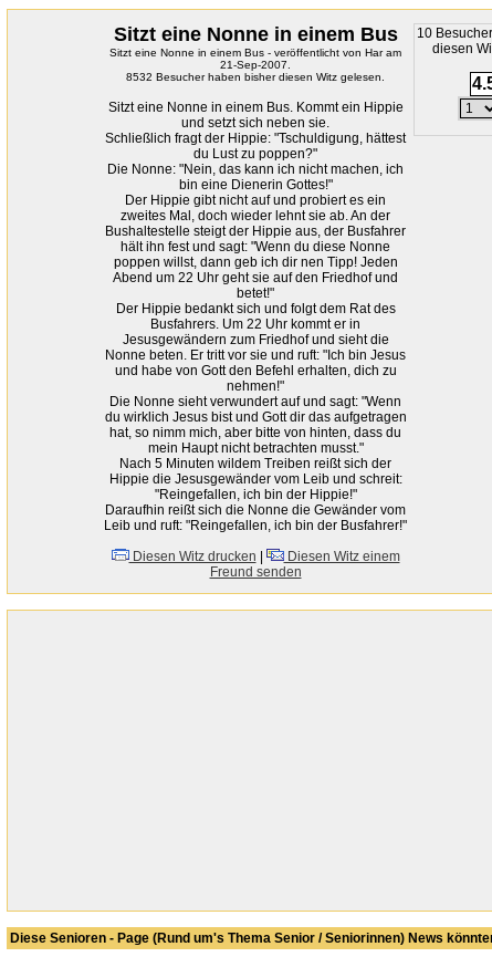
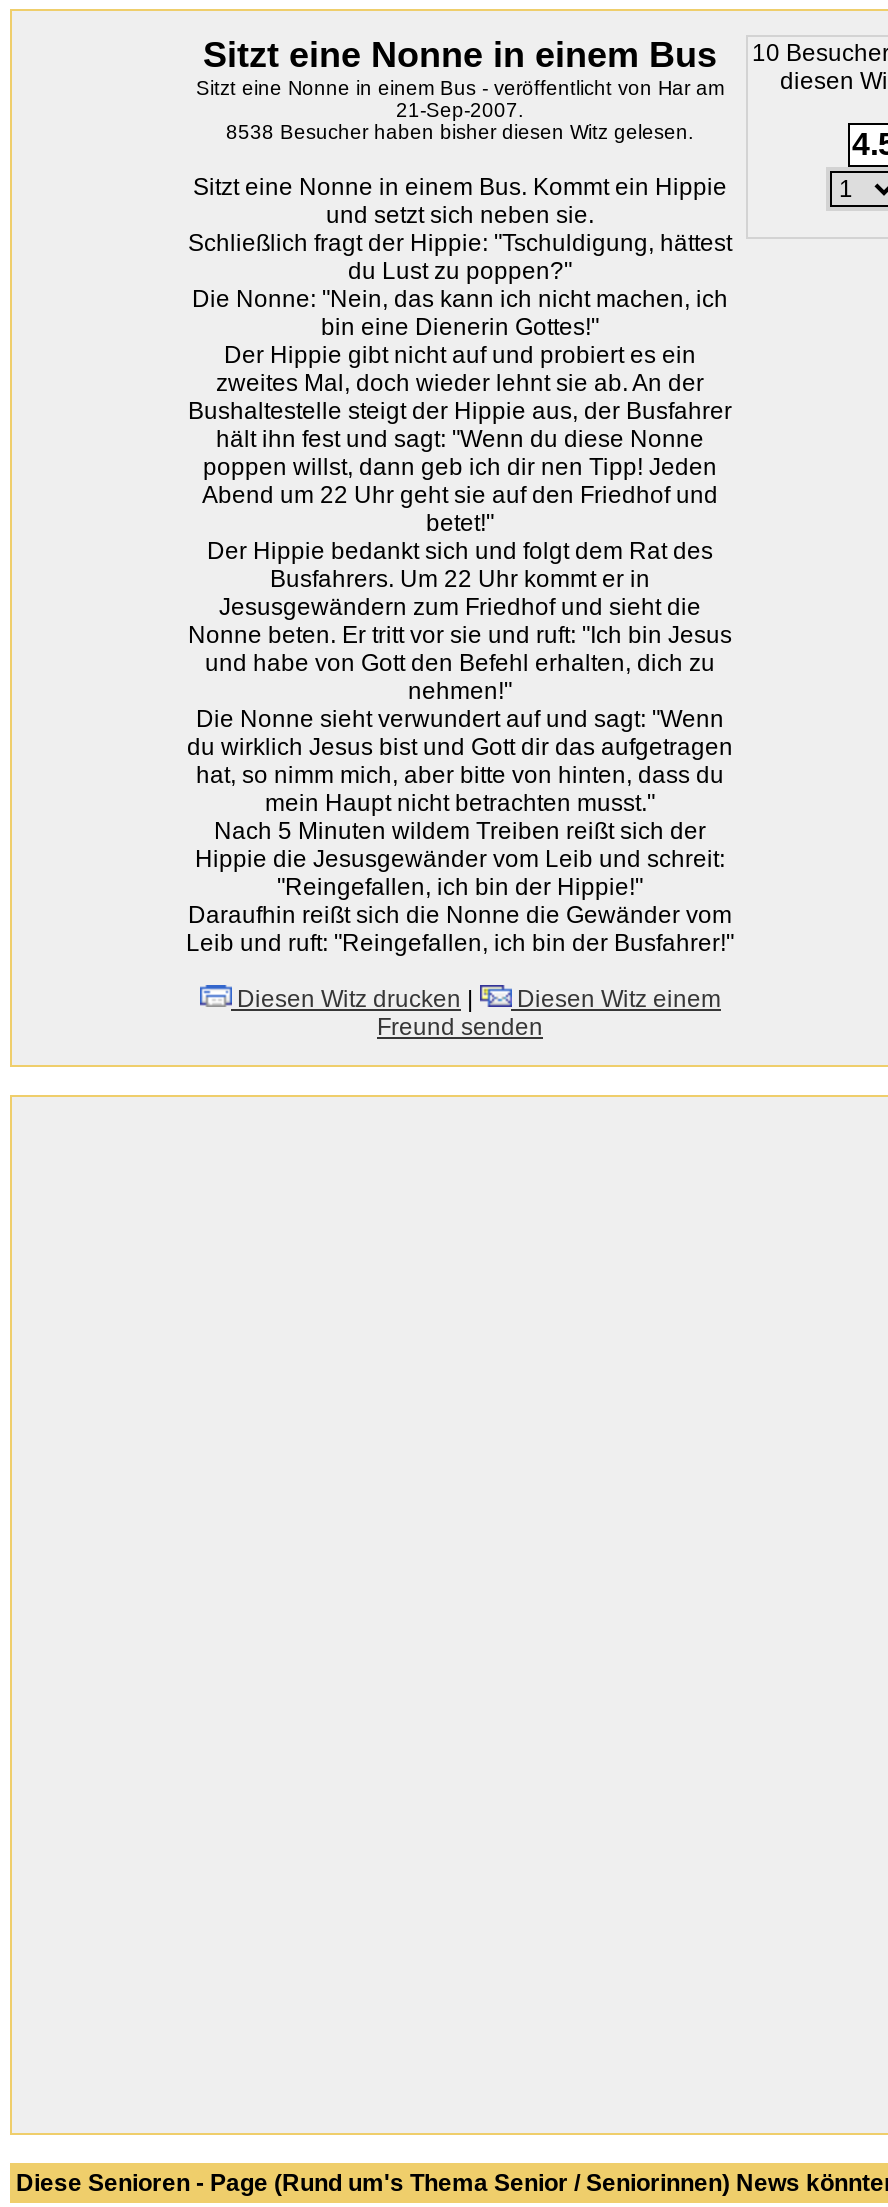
[126,71,385,83] 8532 Besucher haben bisher diesen Witz gelesen. -> [226,121,694,143] 8538 Besucher haben bisher diesen Witz gelesen.

